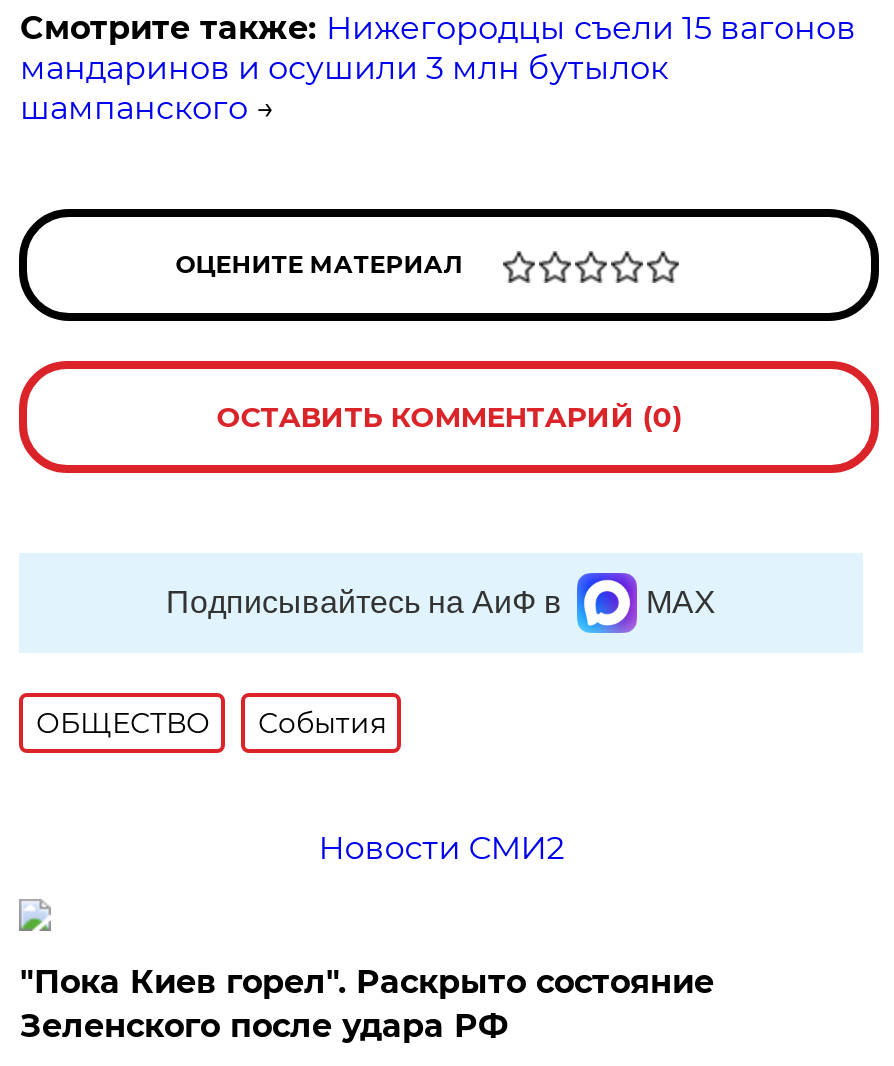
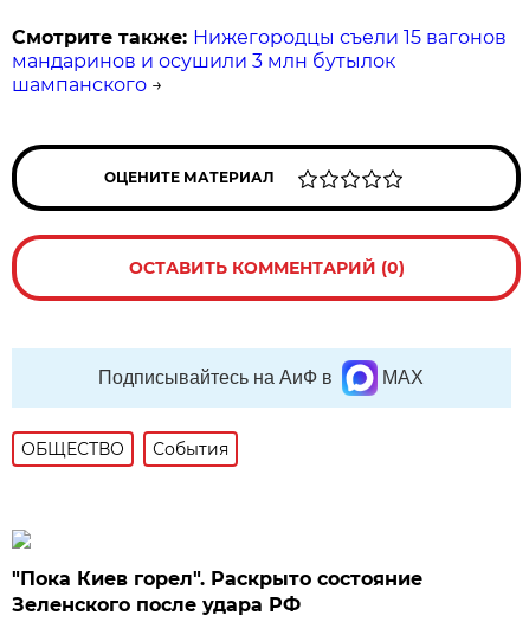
[318,829,564,867] Новости СМИ2 -> none

